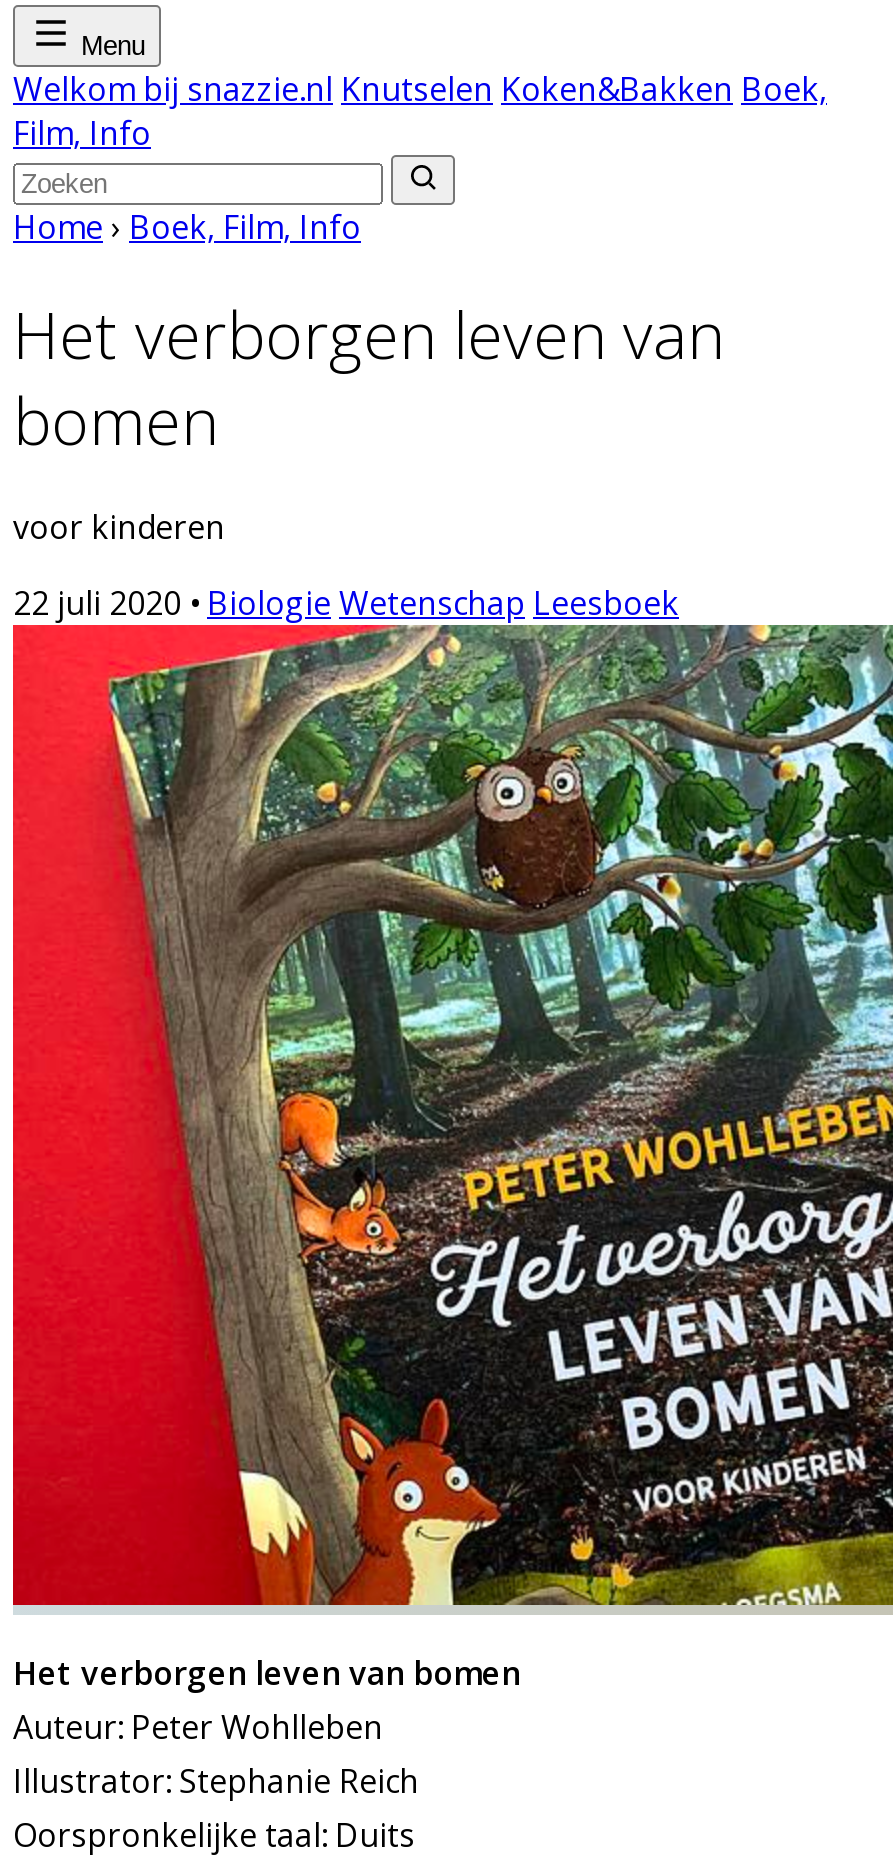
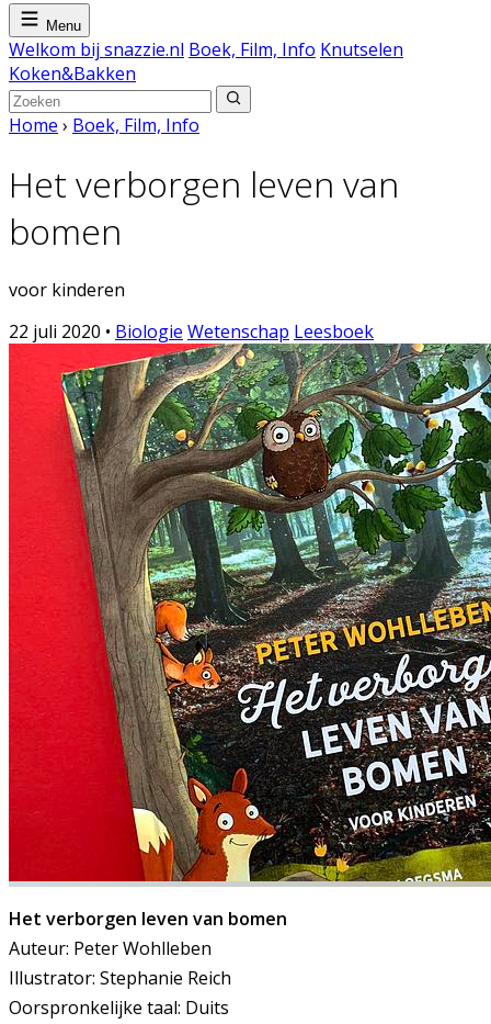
[13,66,827,154] Welkom bij snazzie.nl Knutselen Koken&Bakken Boek, | Film, Info -> [9,37,403,85] Welkom bij snazzie.nl Boek, Film, Info Knutselen | Koken&Bakken

